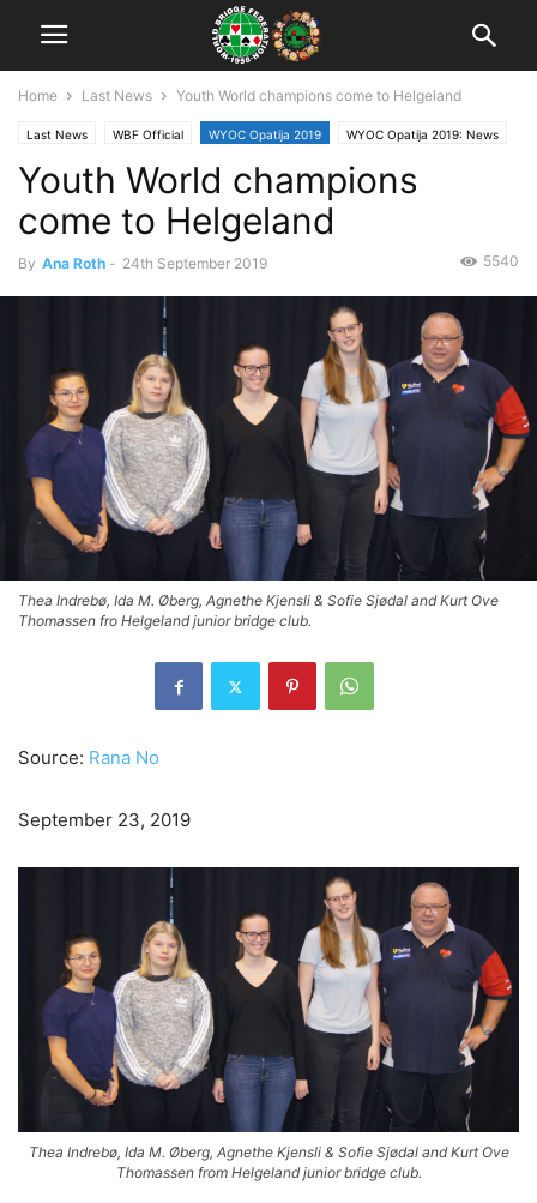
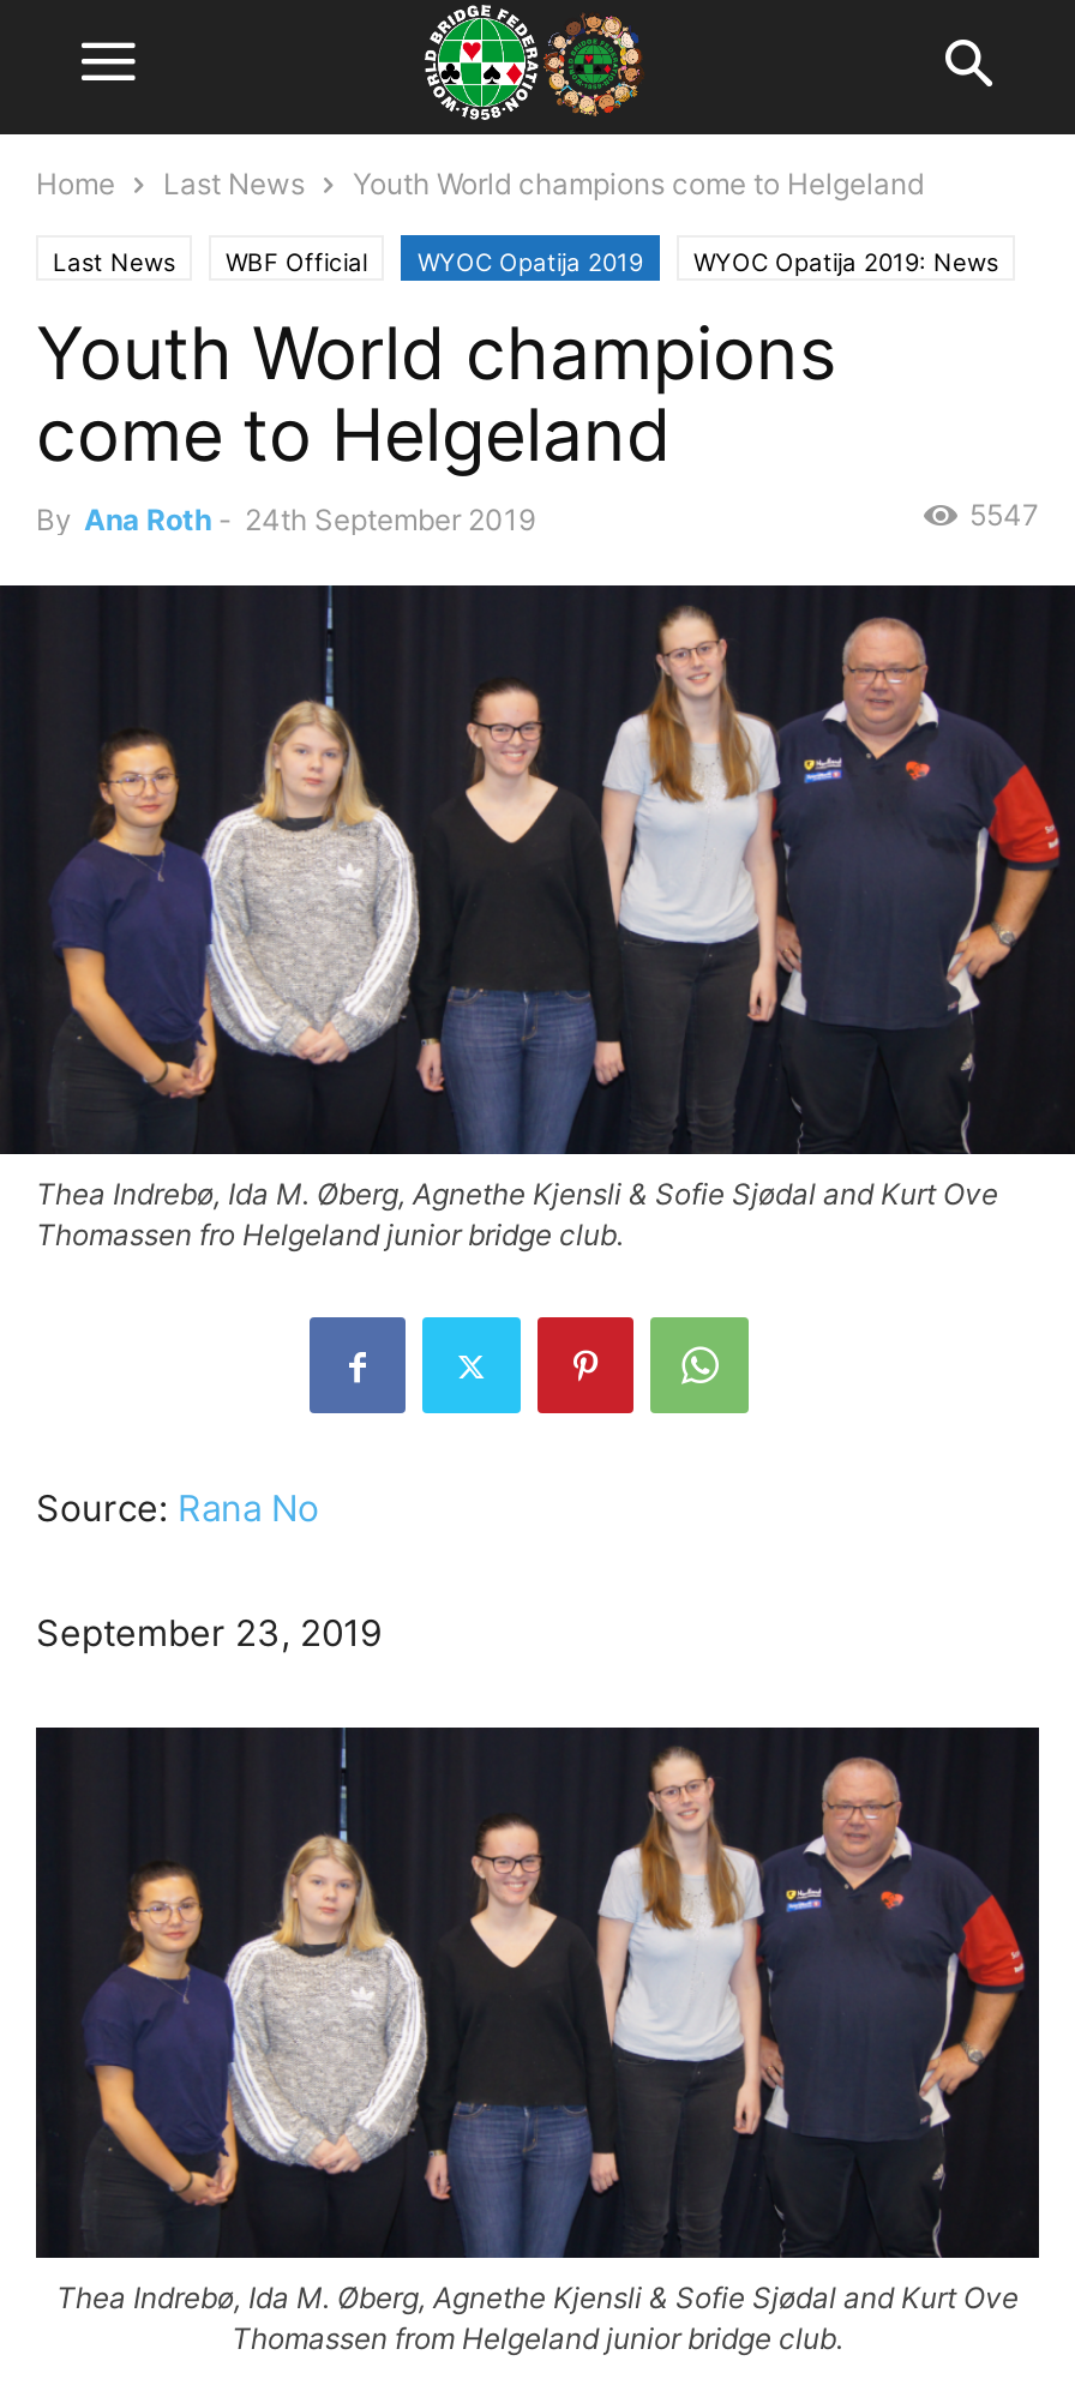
[483,252,519,270] 5540 -> [969,497,1039,533] 5547

